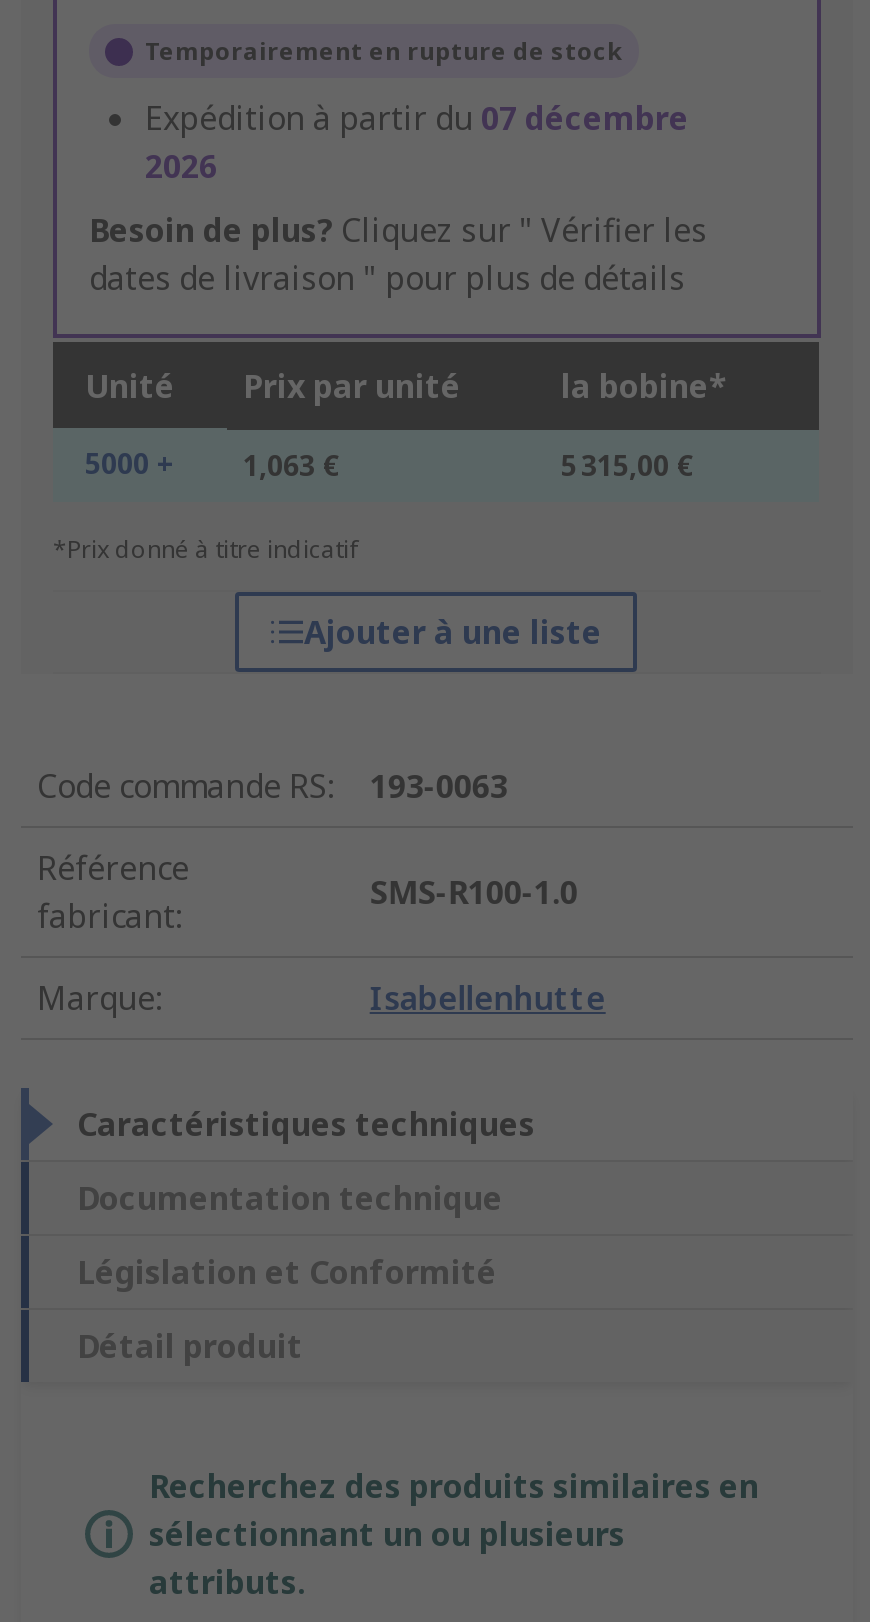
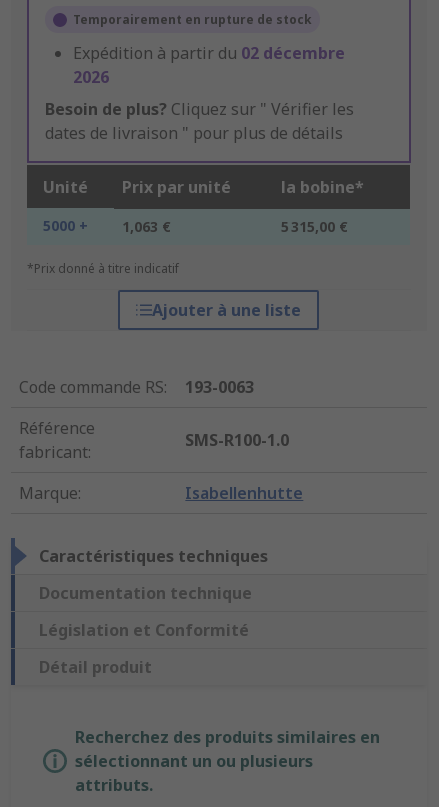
[145,97,689,141] Expédition à partir du 07 décembre -> [73,42,345,64] Expédition à partir du 02 décembre

